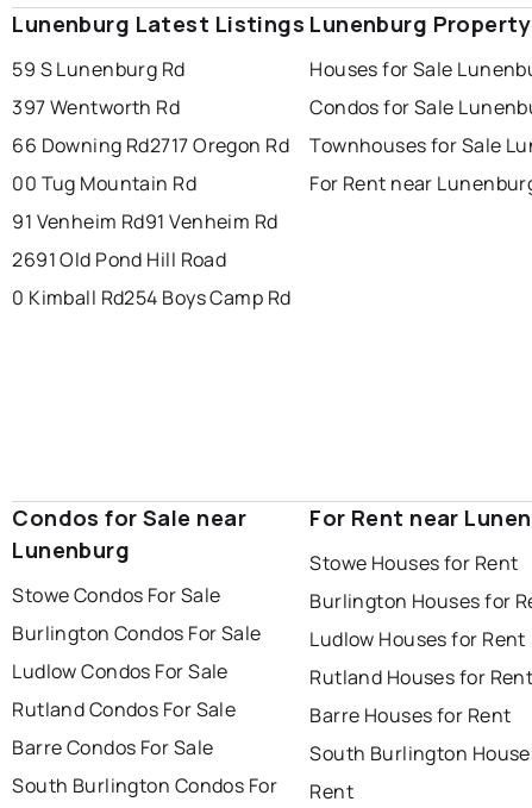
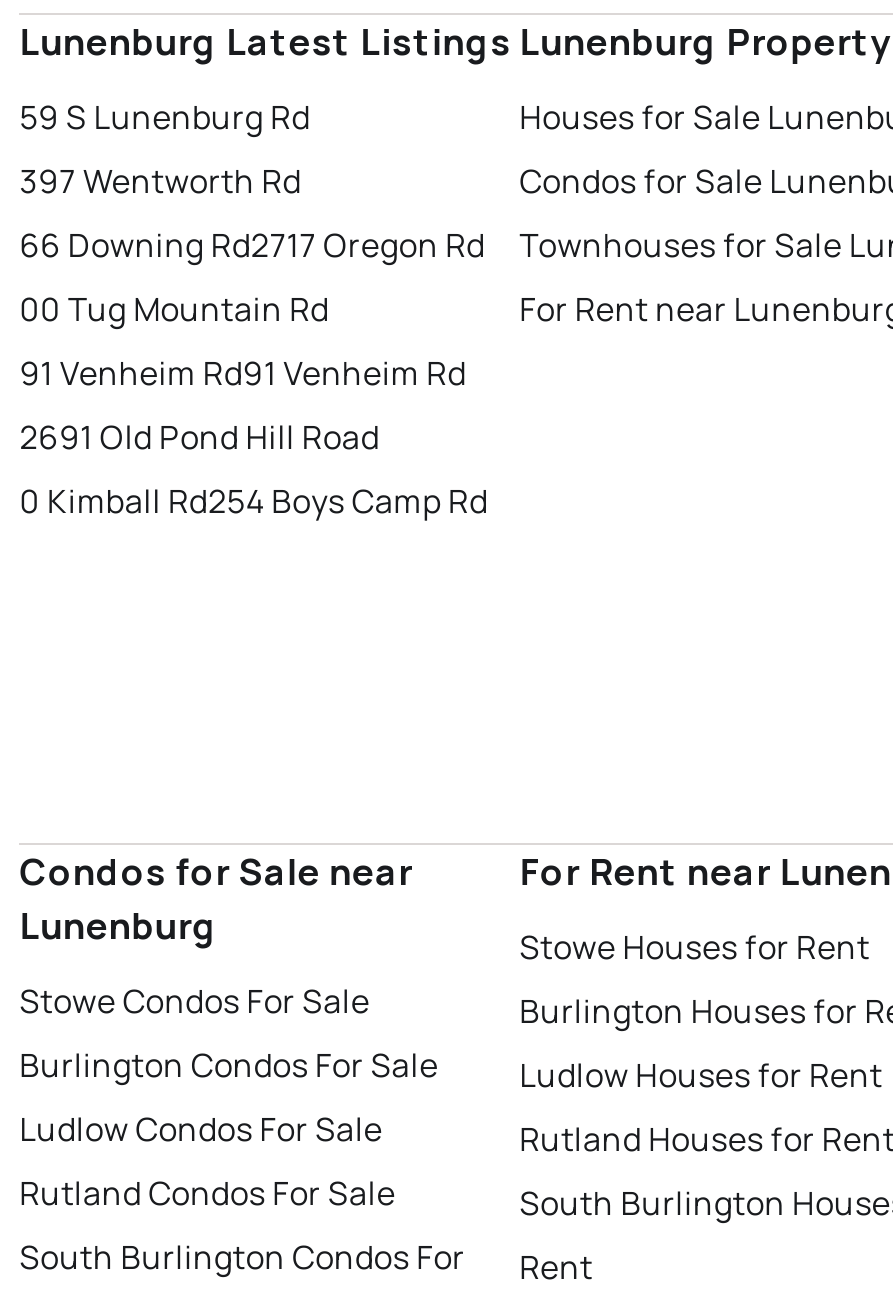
[310,702,511,729] Barre Houses for Rent -> none
[12,735,214,761] Barre Condos For Sale -> none

